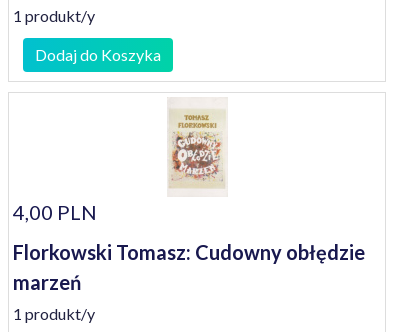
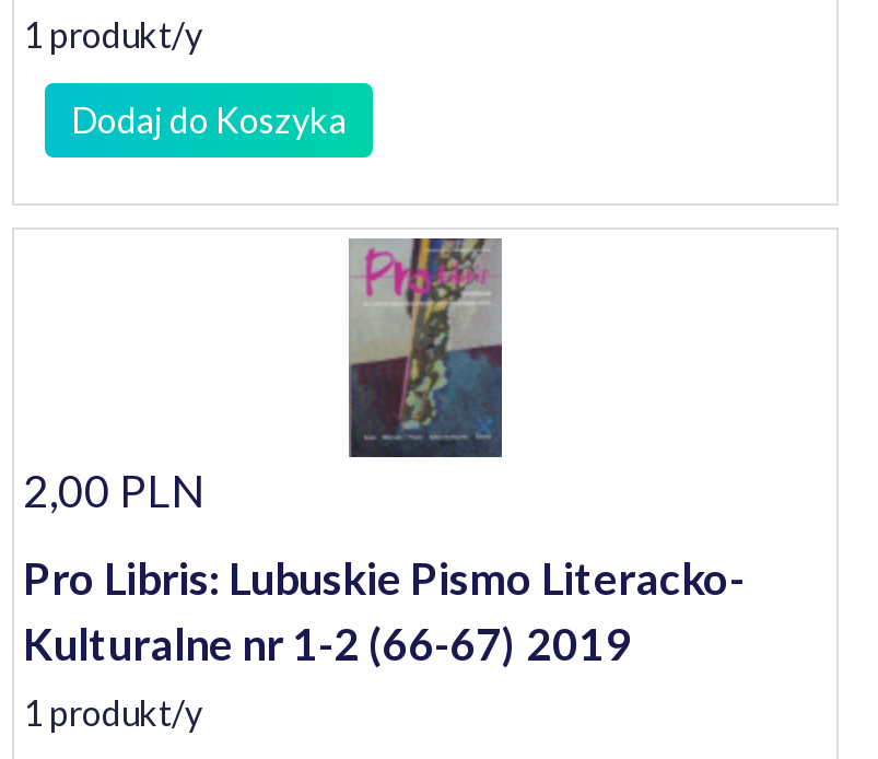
[162,109,232,197] [image] -> [347,236,504,459] [image]
[13,200,97,224] 4,00 PLN -> [23,464,207,516] 2,00 PLN
[13,240,365,294] Florkowski Tomasz: Cudowny obłędzie | marzeń -> [23,551,745,669] Pro Libris: Lubuskie Pismo Literacko- | Kulturalne nr 1-2 (66-67) 2019

